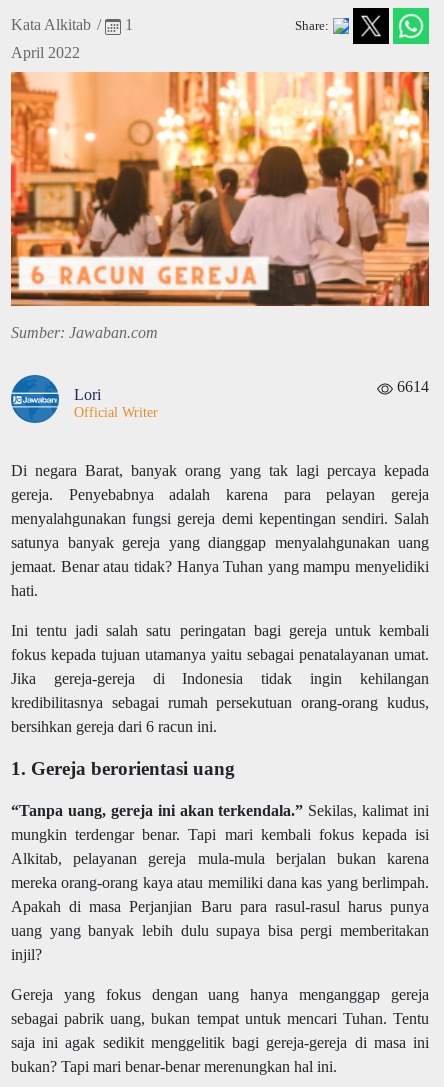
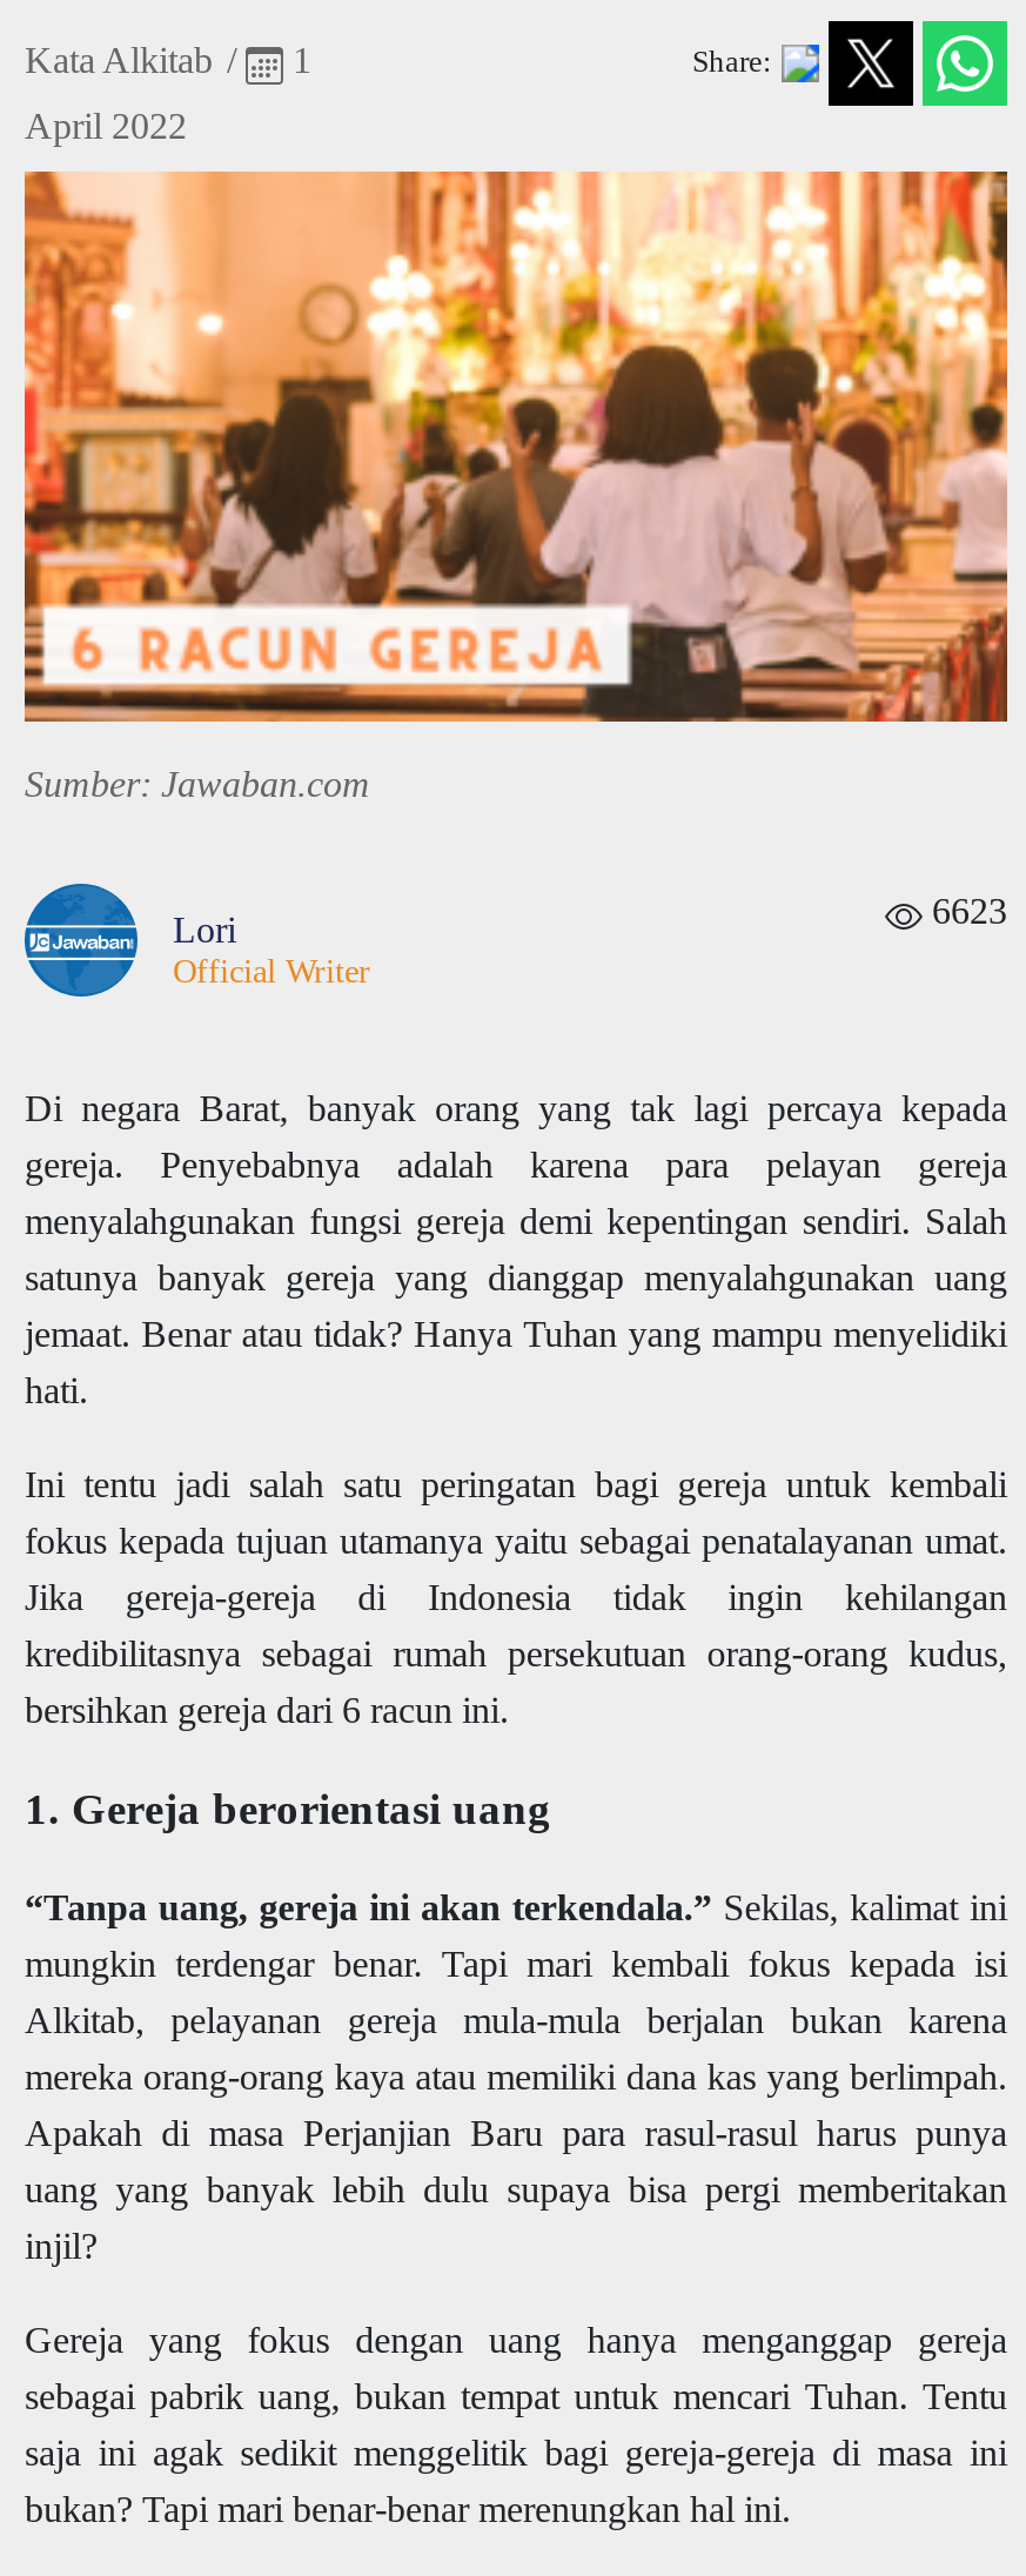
[393,378,429,395] 6614 -> [923,891,1007,931] 6623

